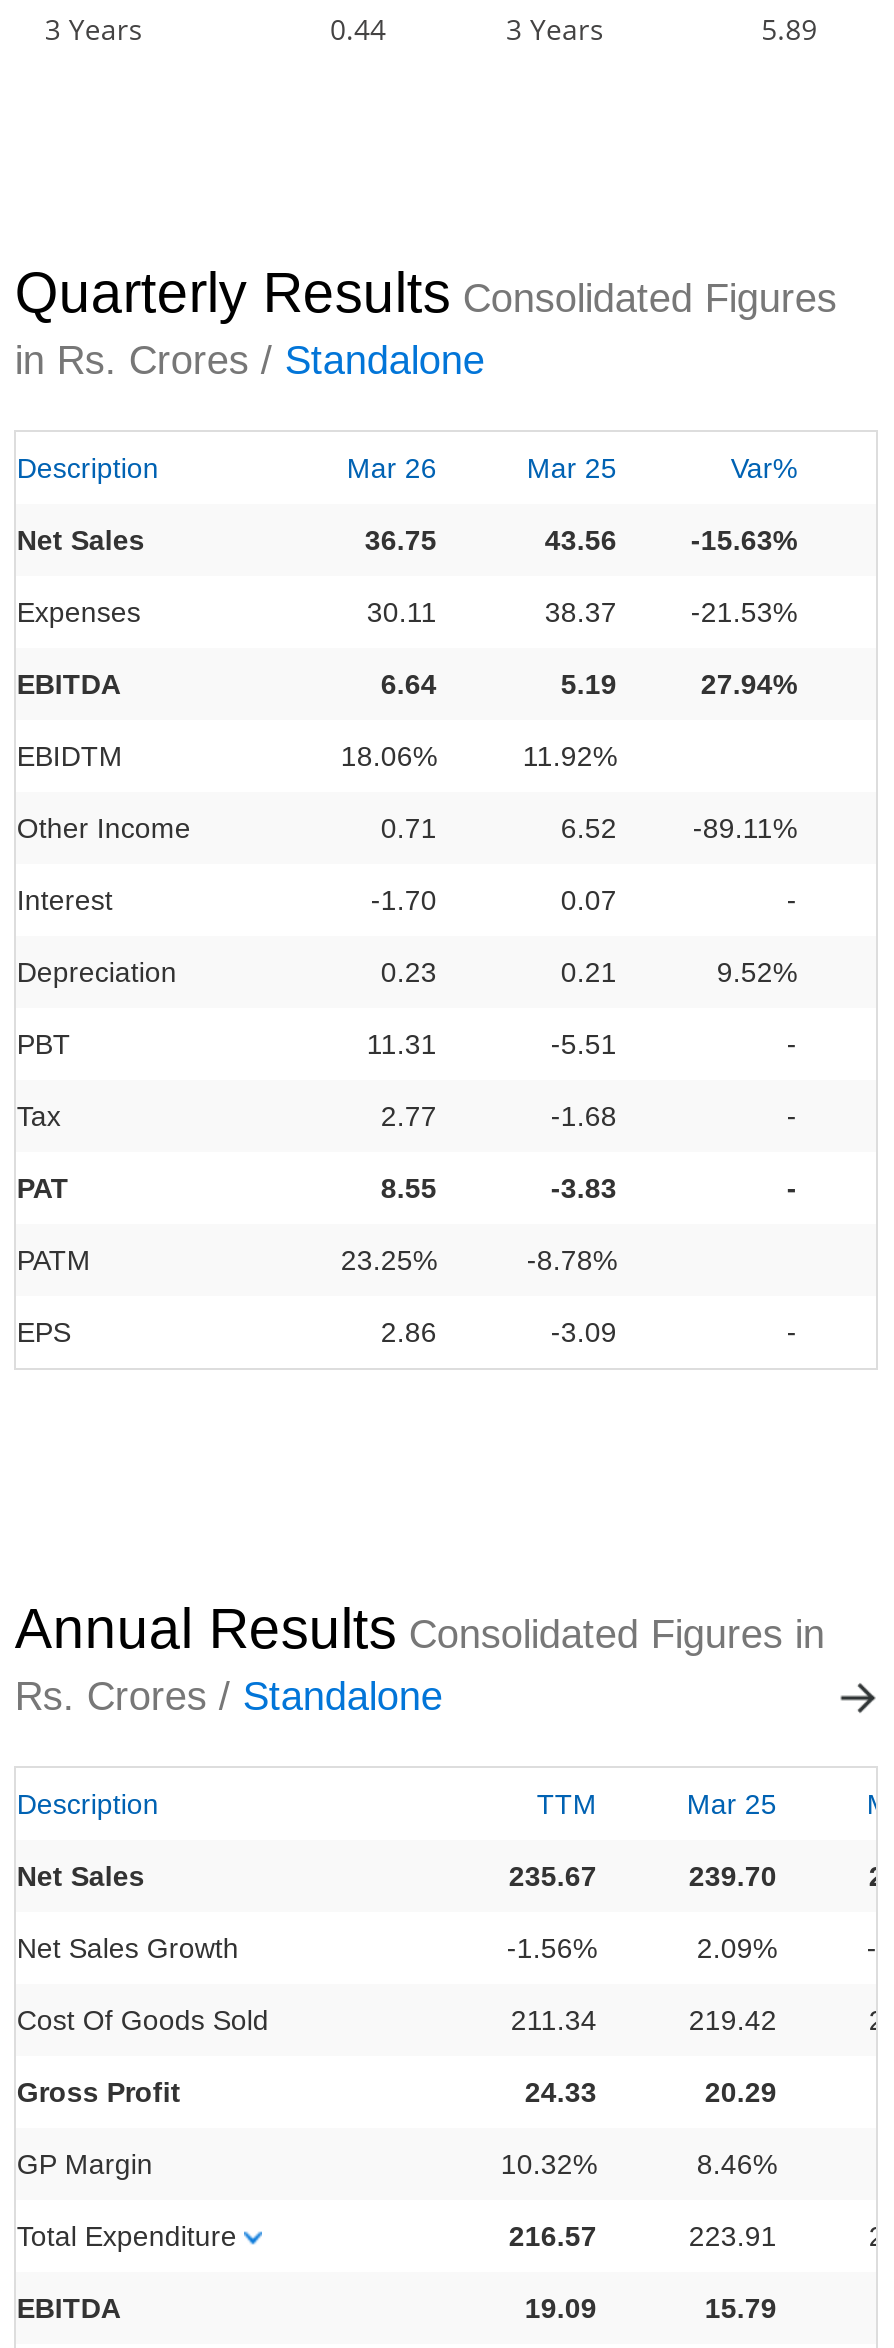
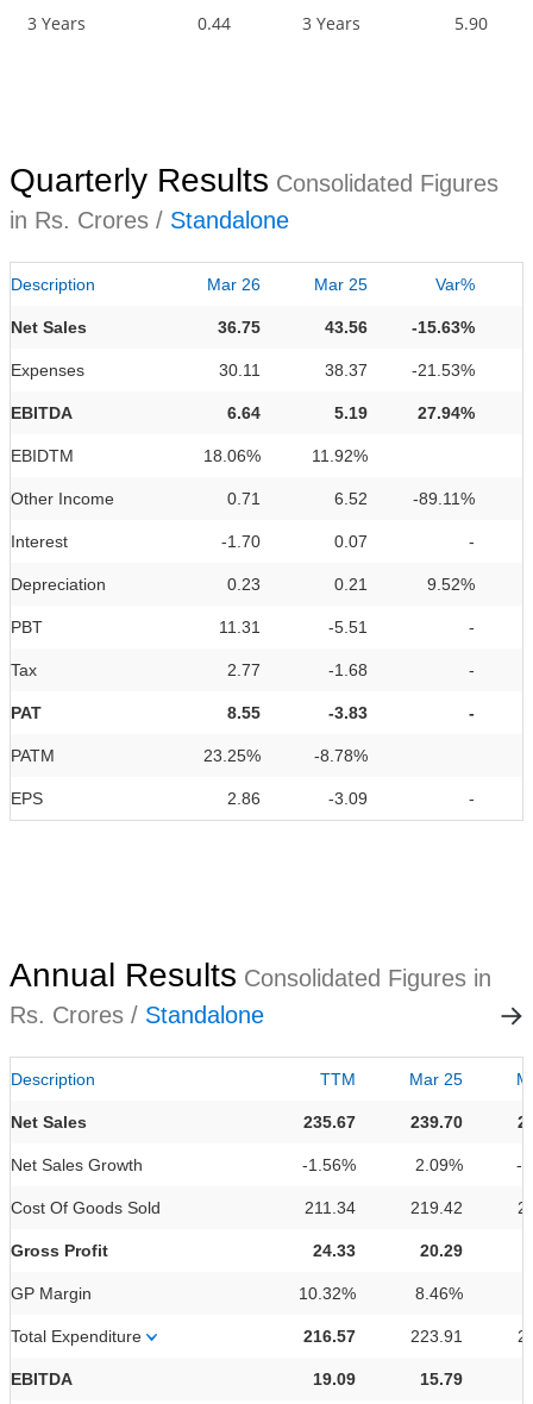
[761,10,817,48] 5.89 -> [454,12,487,35] 5.90

